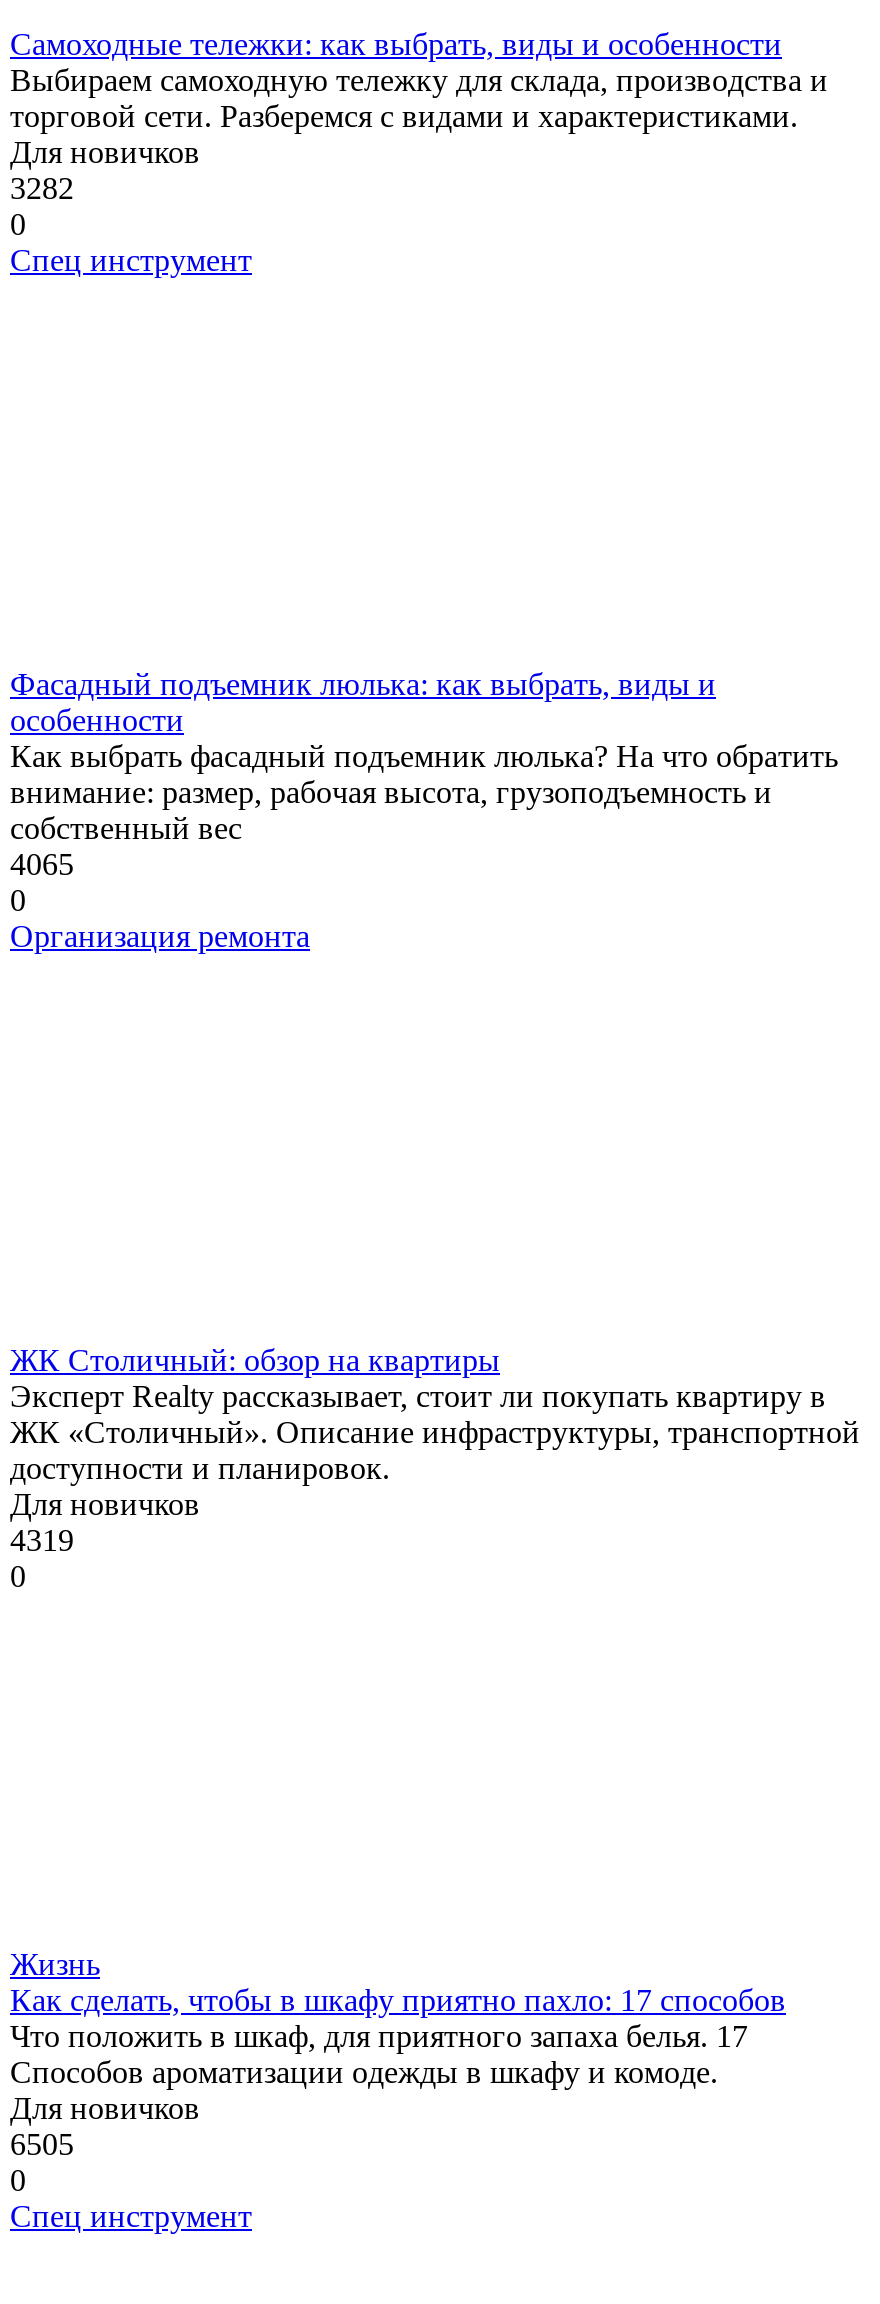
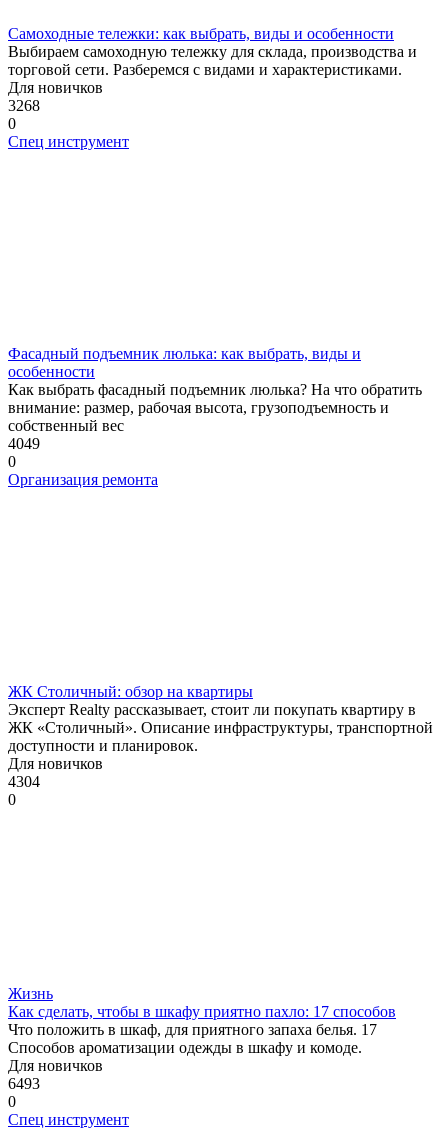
[10,171,74,205] 3282 -> [8,97,40,114] 3268
[10,847,74,881] 4065 -> [8,435,40,452] 4049
[10,1523,74,1557] 4319 -> [8,773,40,790] 4304
[10,2127,74,2161] 6505 -> [8,1075,40,1092] 6493

